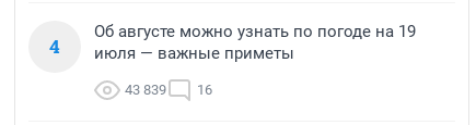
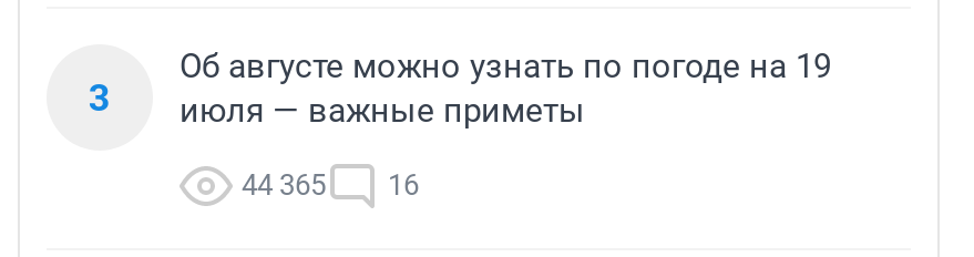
[49,34,294,63] 4 июля — важные приметы -> [89,71,585,131] 3 июля — важные приметы
[125,82,212,98] 43 839 16 -> [242,169,419,202] 44 365 16

